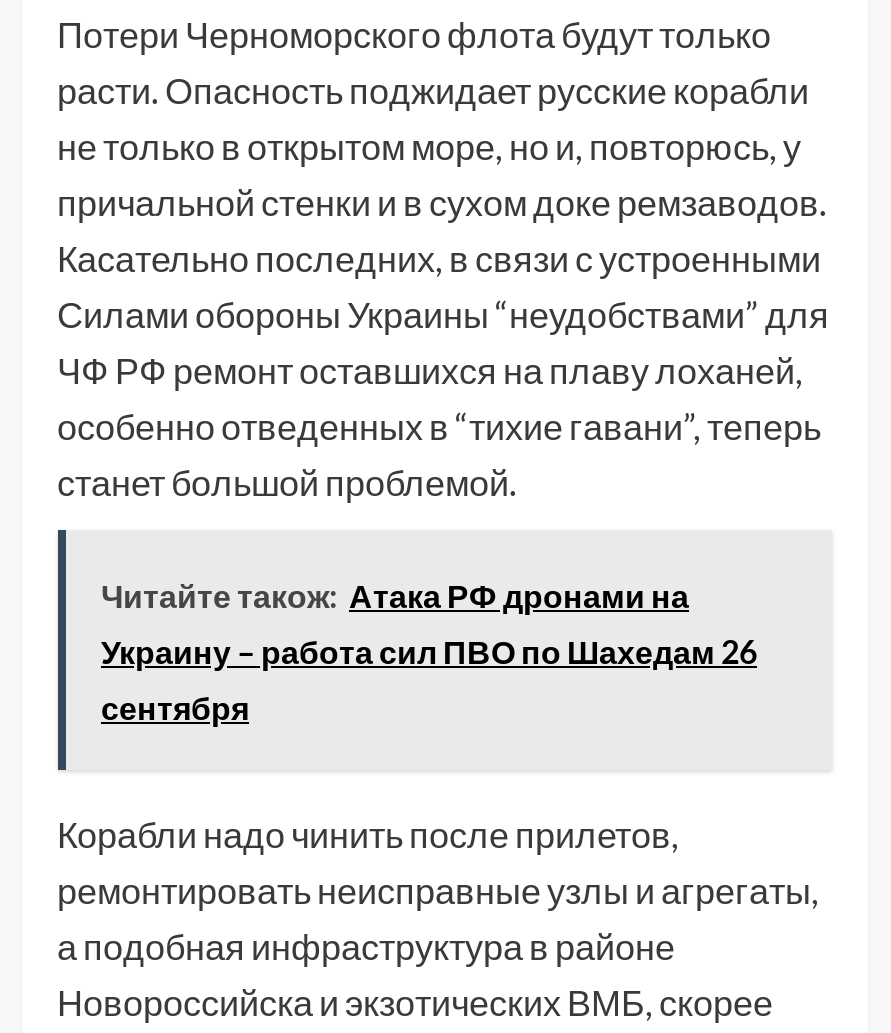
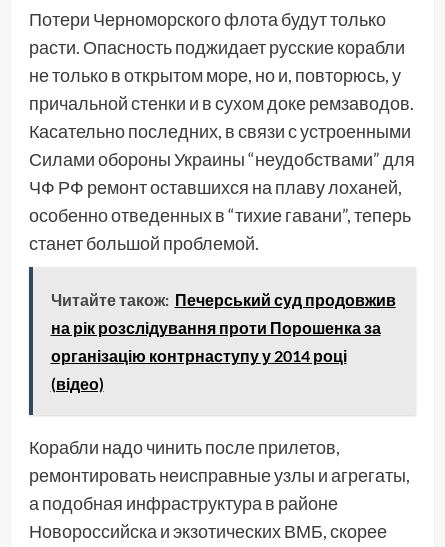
[101,577,757,727] Читайте також: Атака РФ дронами на | Украину – работа сил ПВО по Шахедам 26 | сентября -> [50,290,395,393] Читайте також: Печерський суд продовжив | на рік розслідування проти Порошенка за | організацію контрнаступу у 2014 році | (відео)

